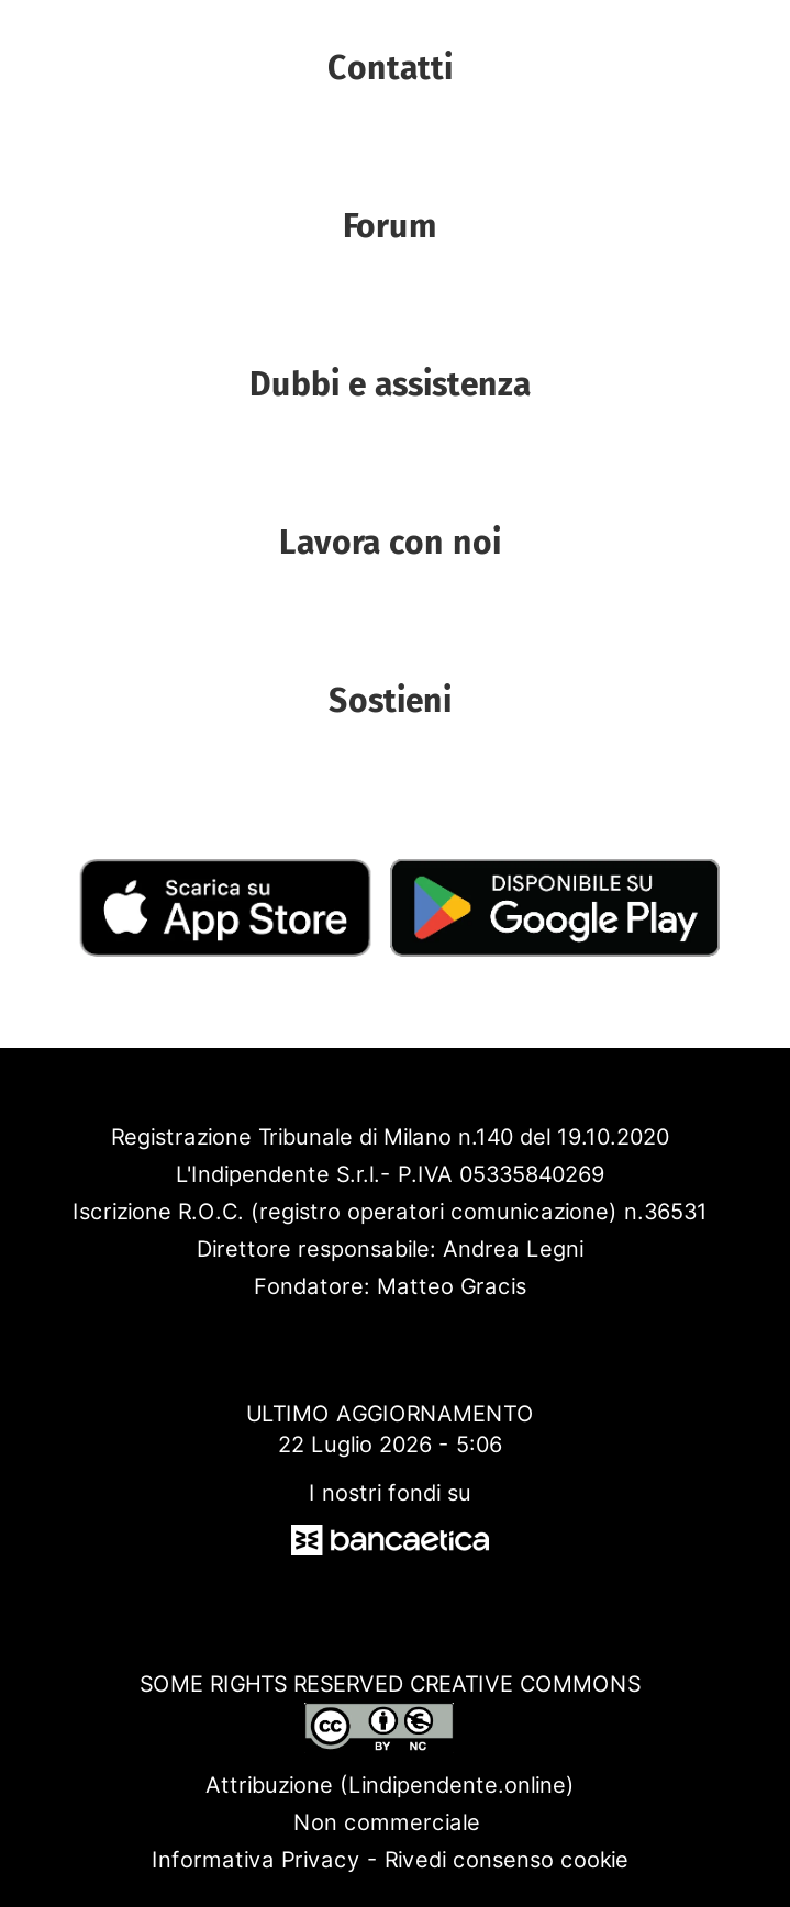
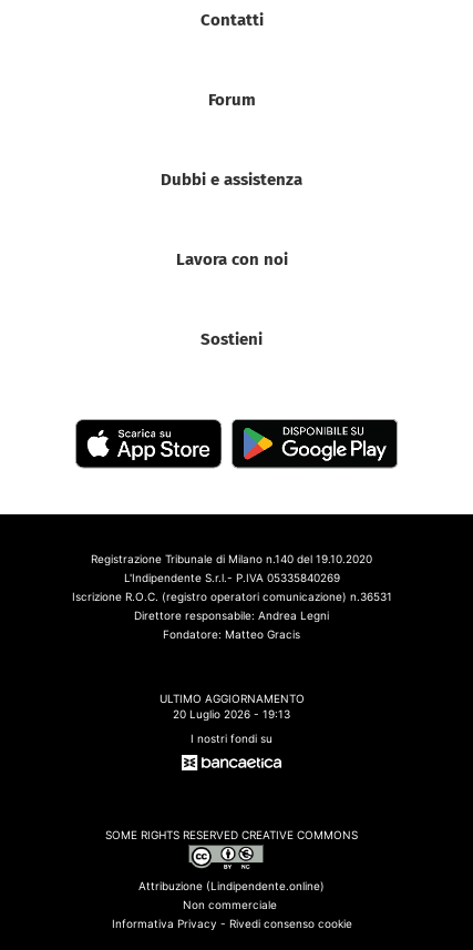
[278,1431,502,1457] 22 Luglio 2026 - 5:06 -> [173,708,290,721] 20 Luglio 2026 - 19:13

